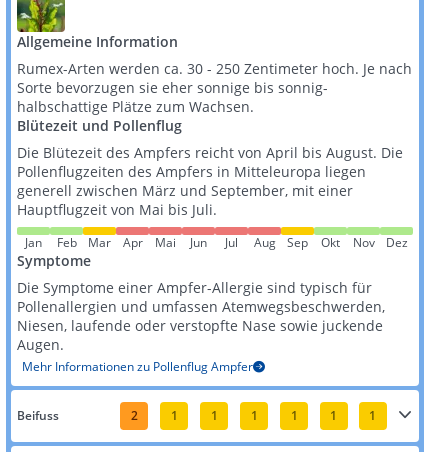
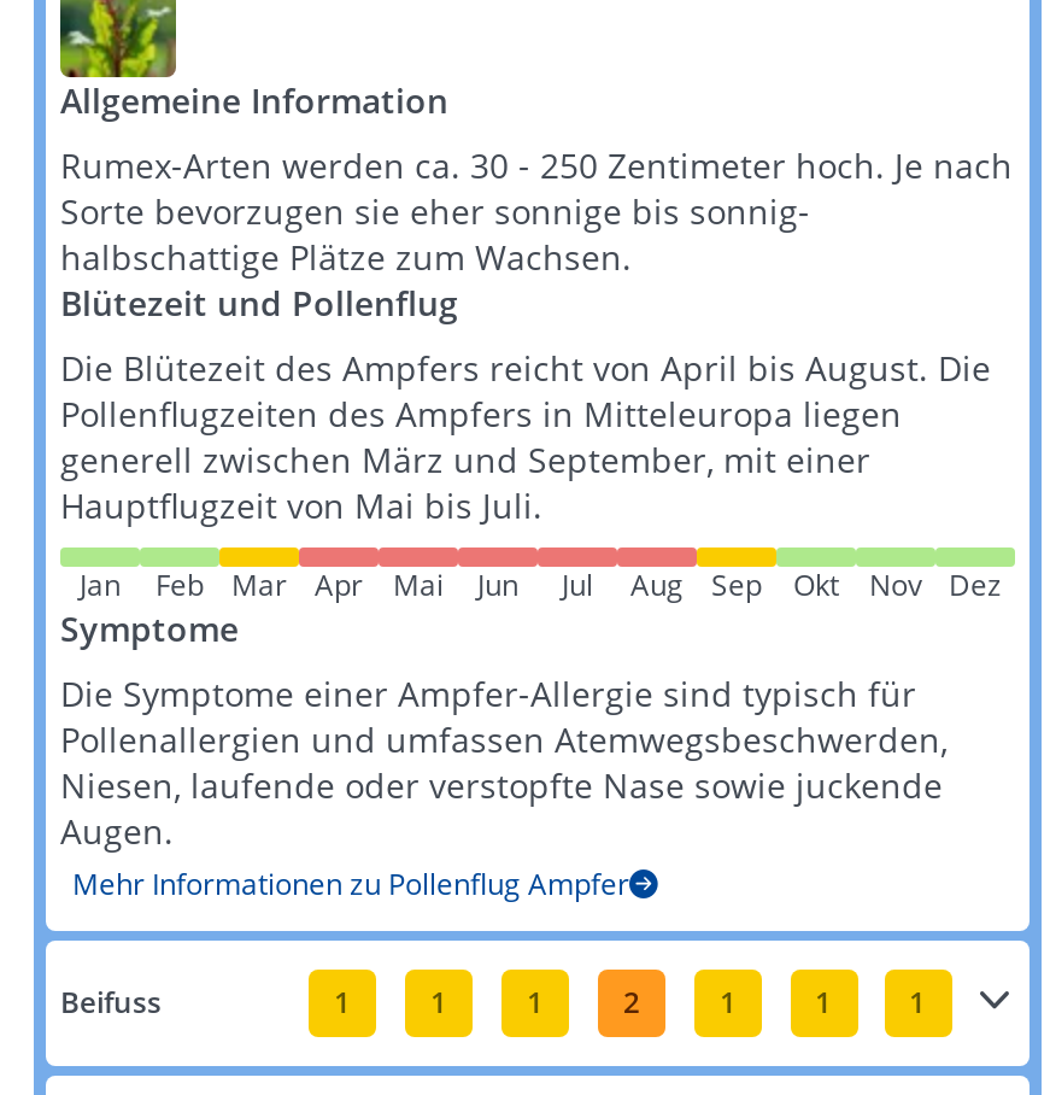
[130,407,137,424] 2 -> none
none -> [623,982,640,1023] 2

